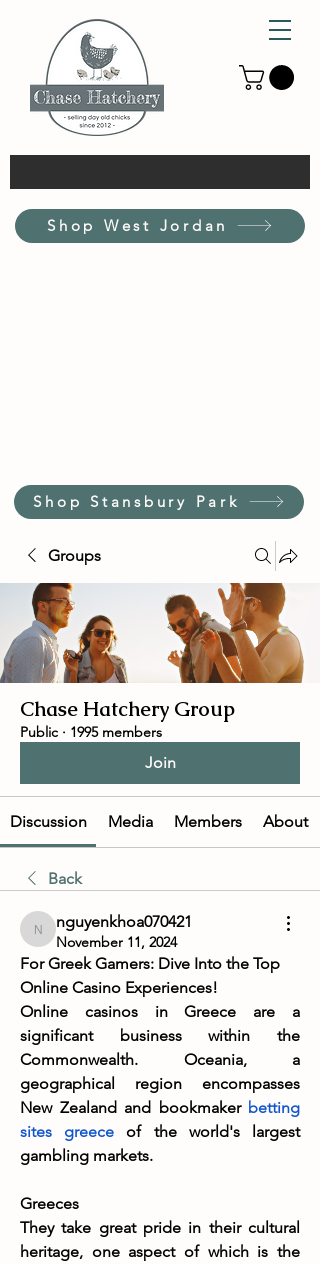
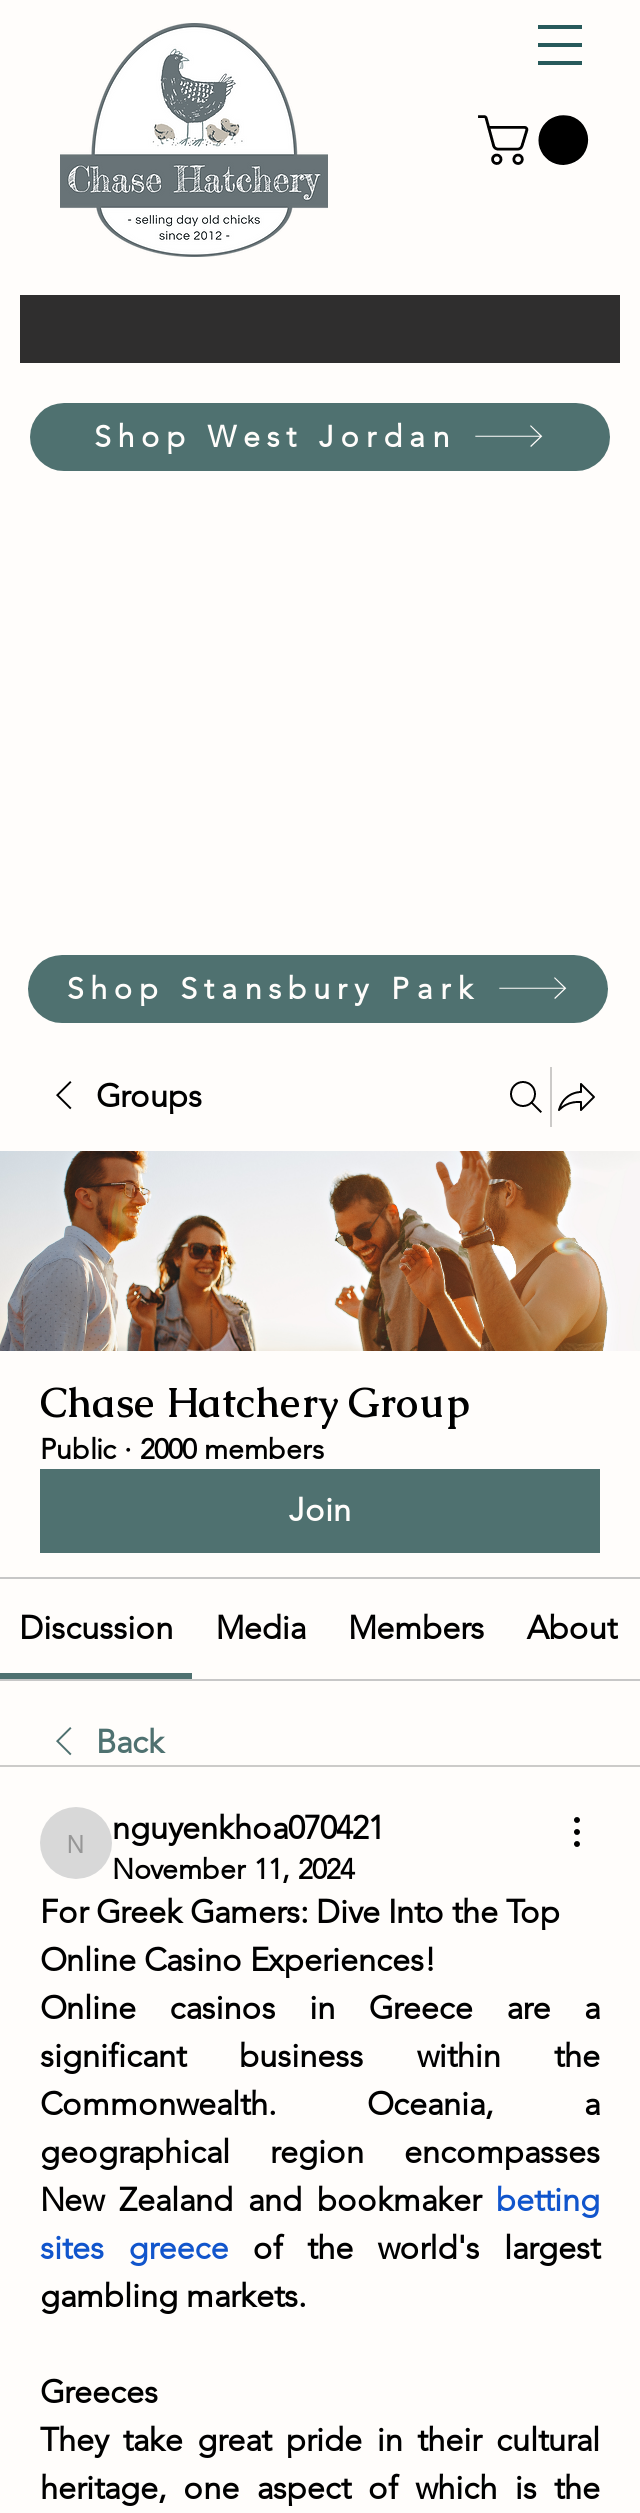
[20,723,162,741] Public · 1995 members -> [40,1431,324,1467] Public · 2000 members

